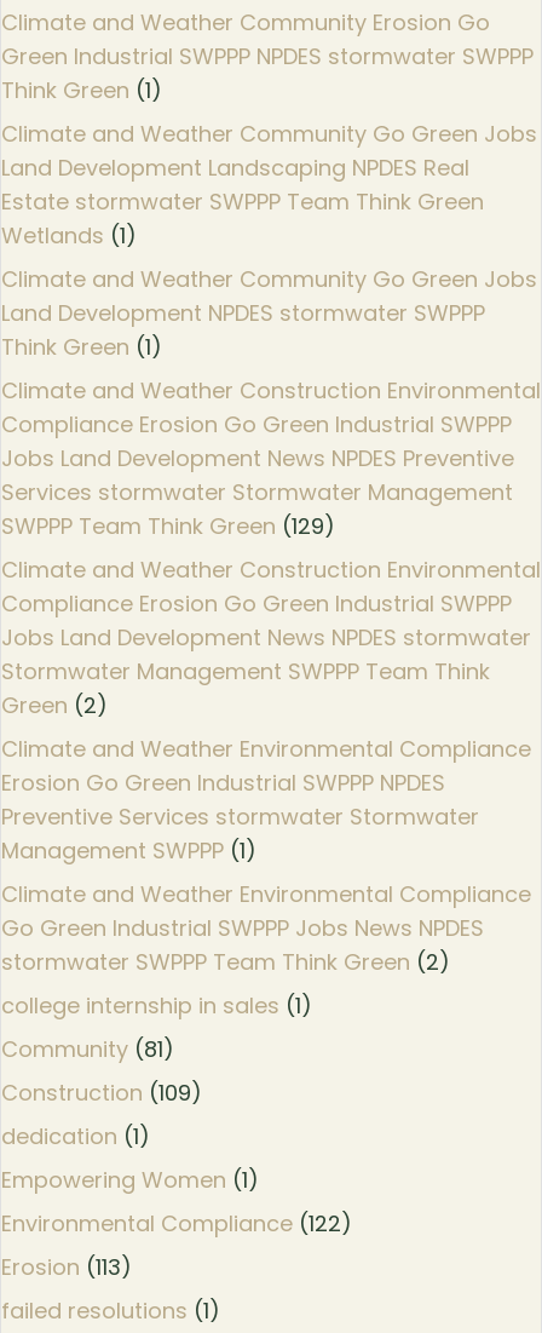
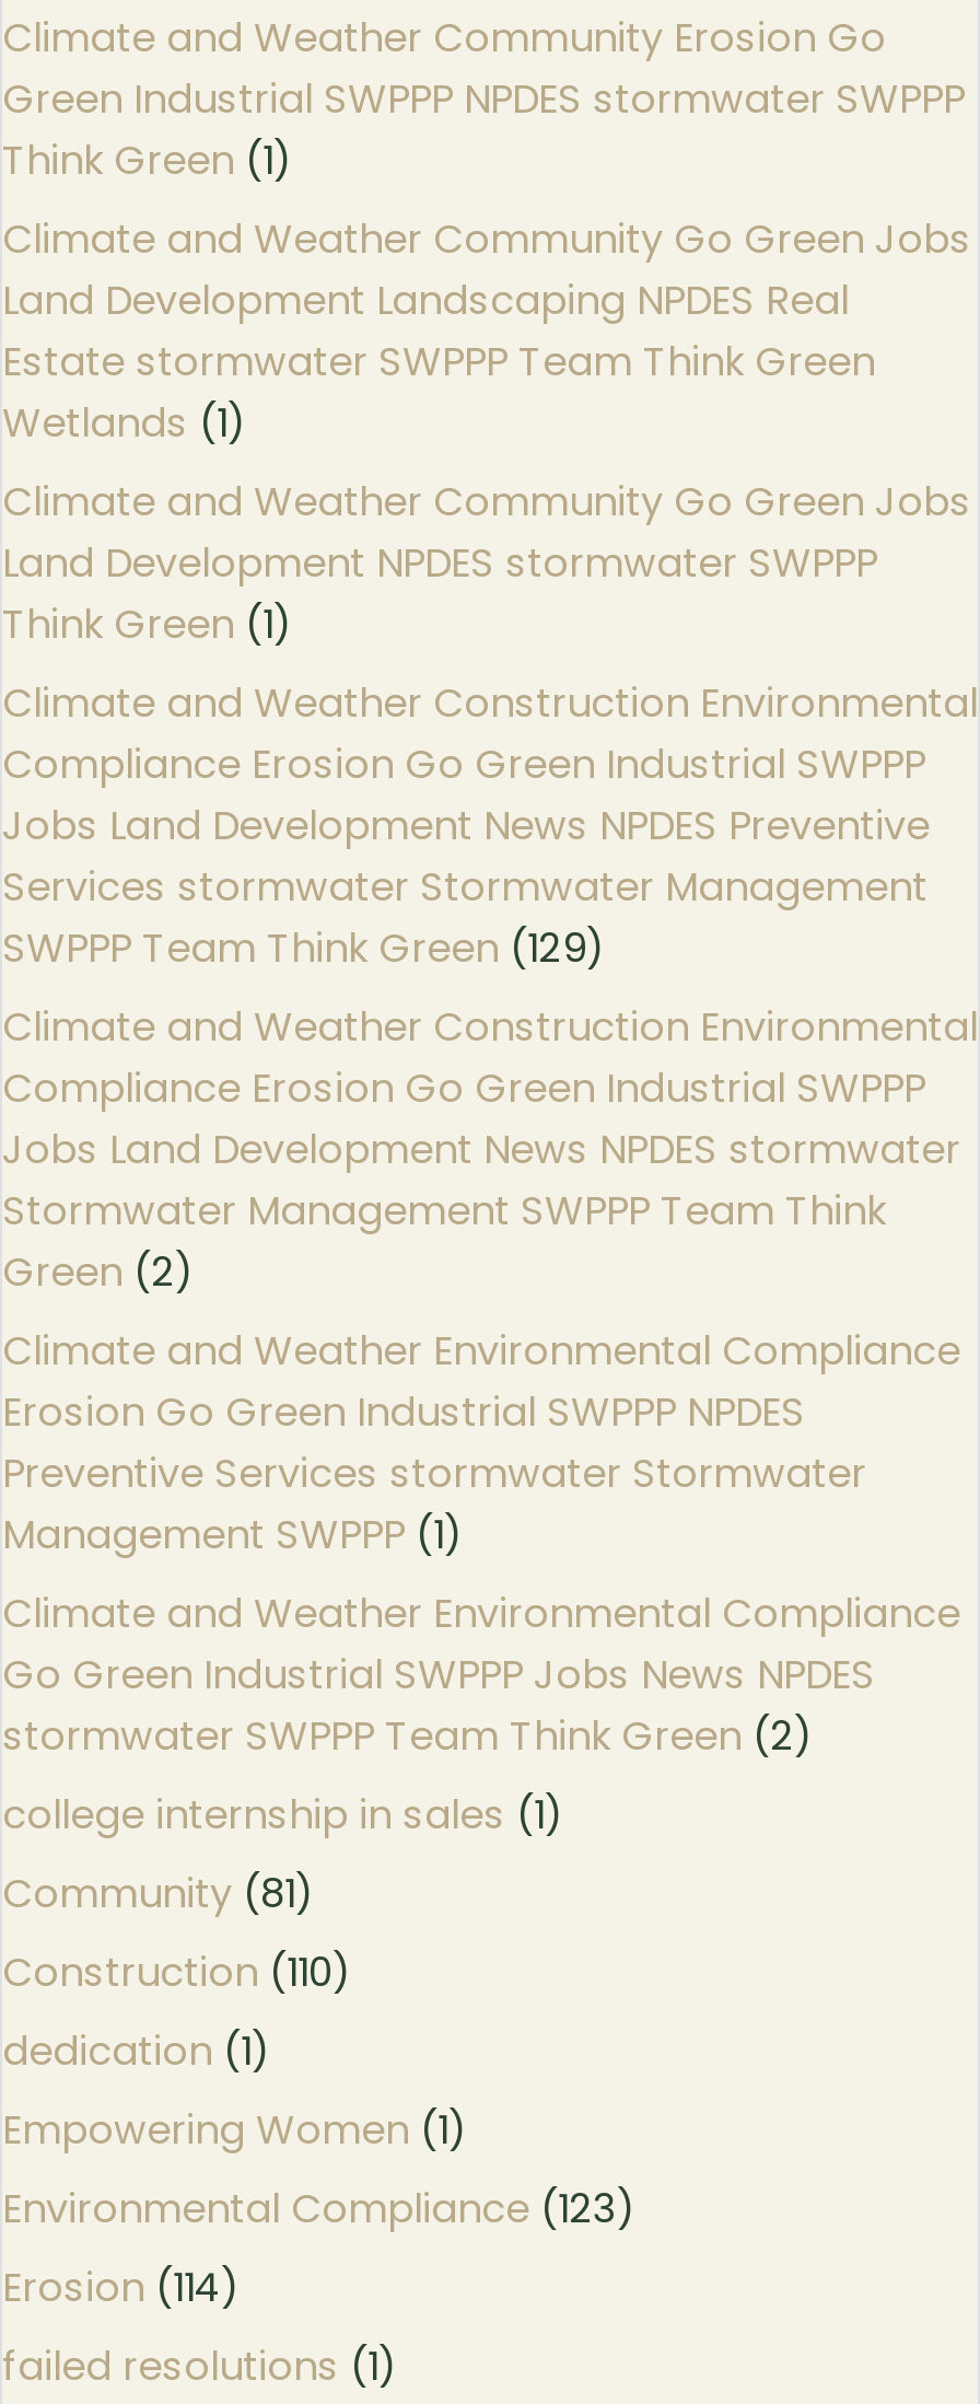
[1,1078,202,1108] Construction (109) -> [2,1945,352,2000] Construction (110)
[1,1209,352,1239] Environmental Compliance (122) -> [2,2182,637,2236] Environmental Compliance (123)
[1,1252,132,1283] Erosion (113) -> [2,2260,241,2315] Erosion (114)

